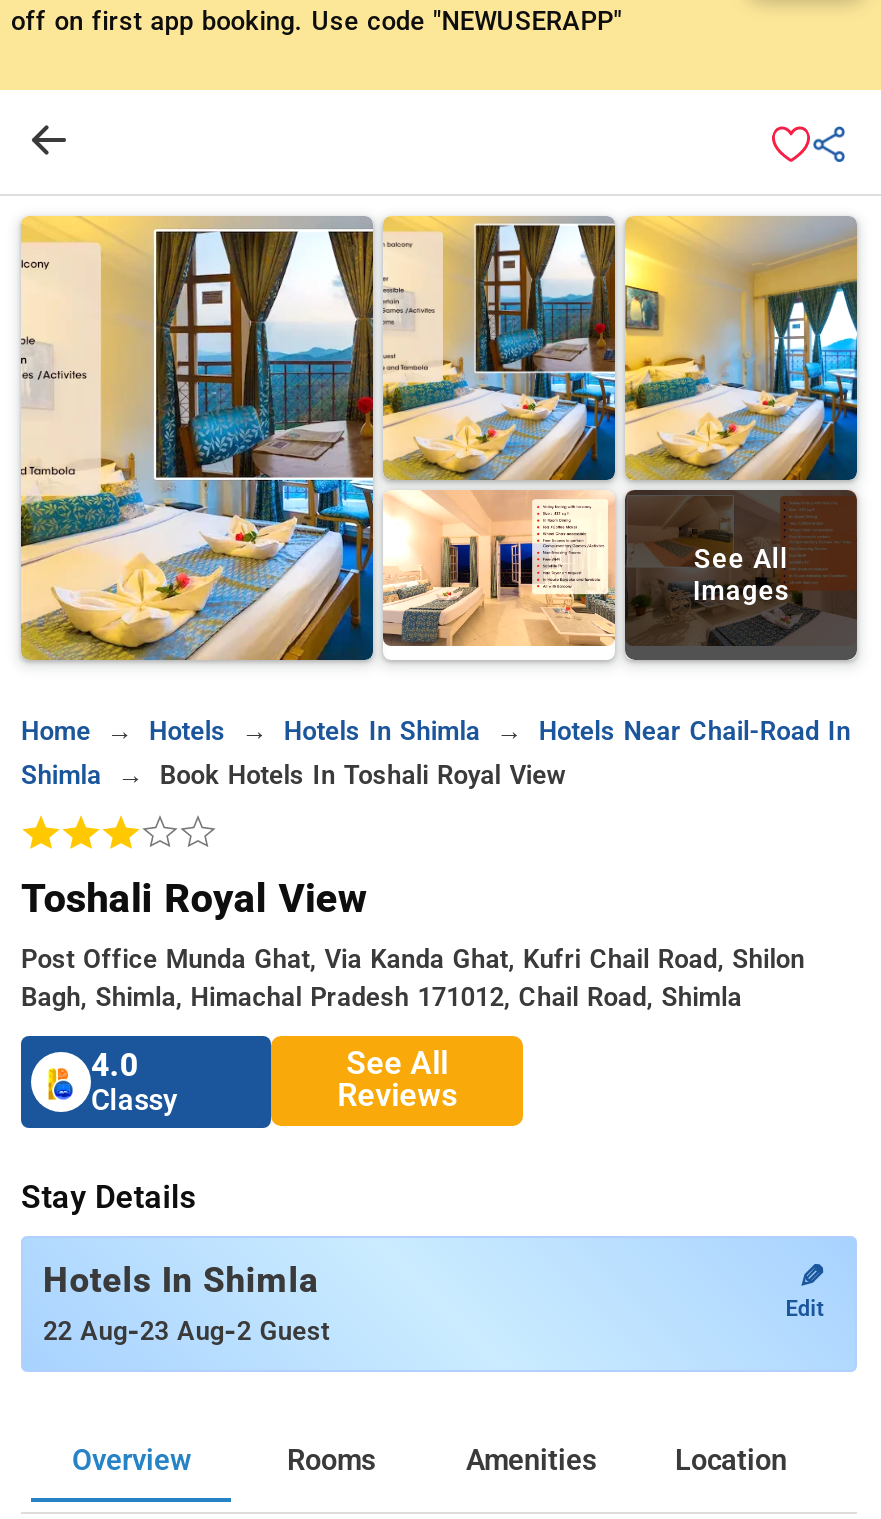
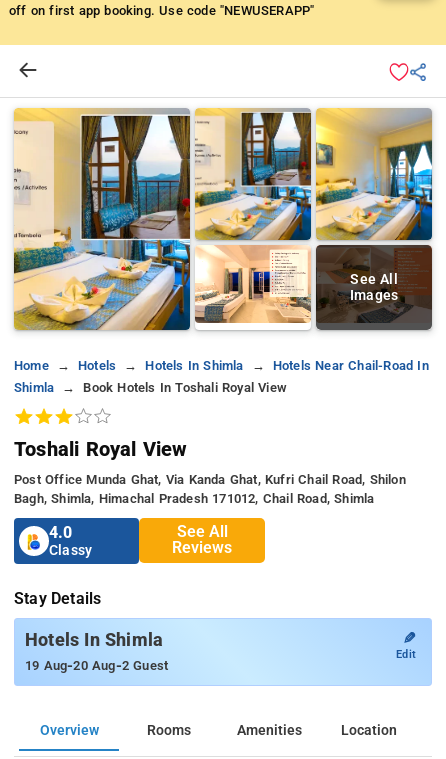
[43,1312,329,1350] 22 Aug-23 Aug-2 Guest -> [25,656,168,675] 19 Aug-20 Aug-2 Guest

